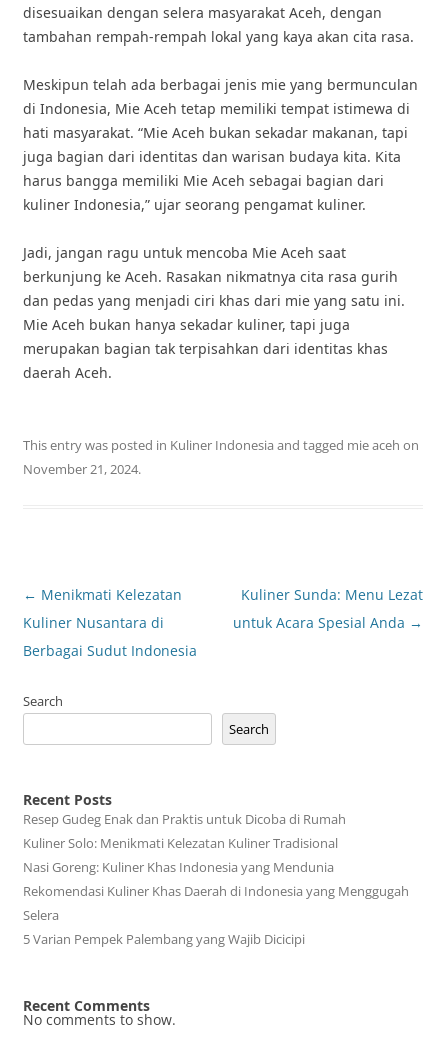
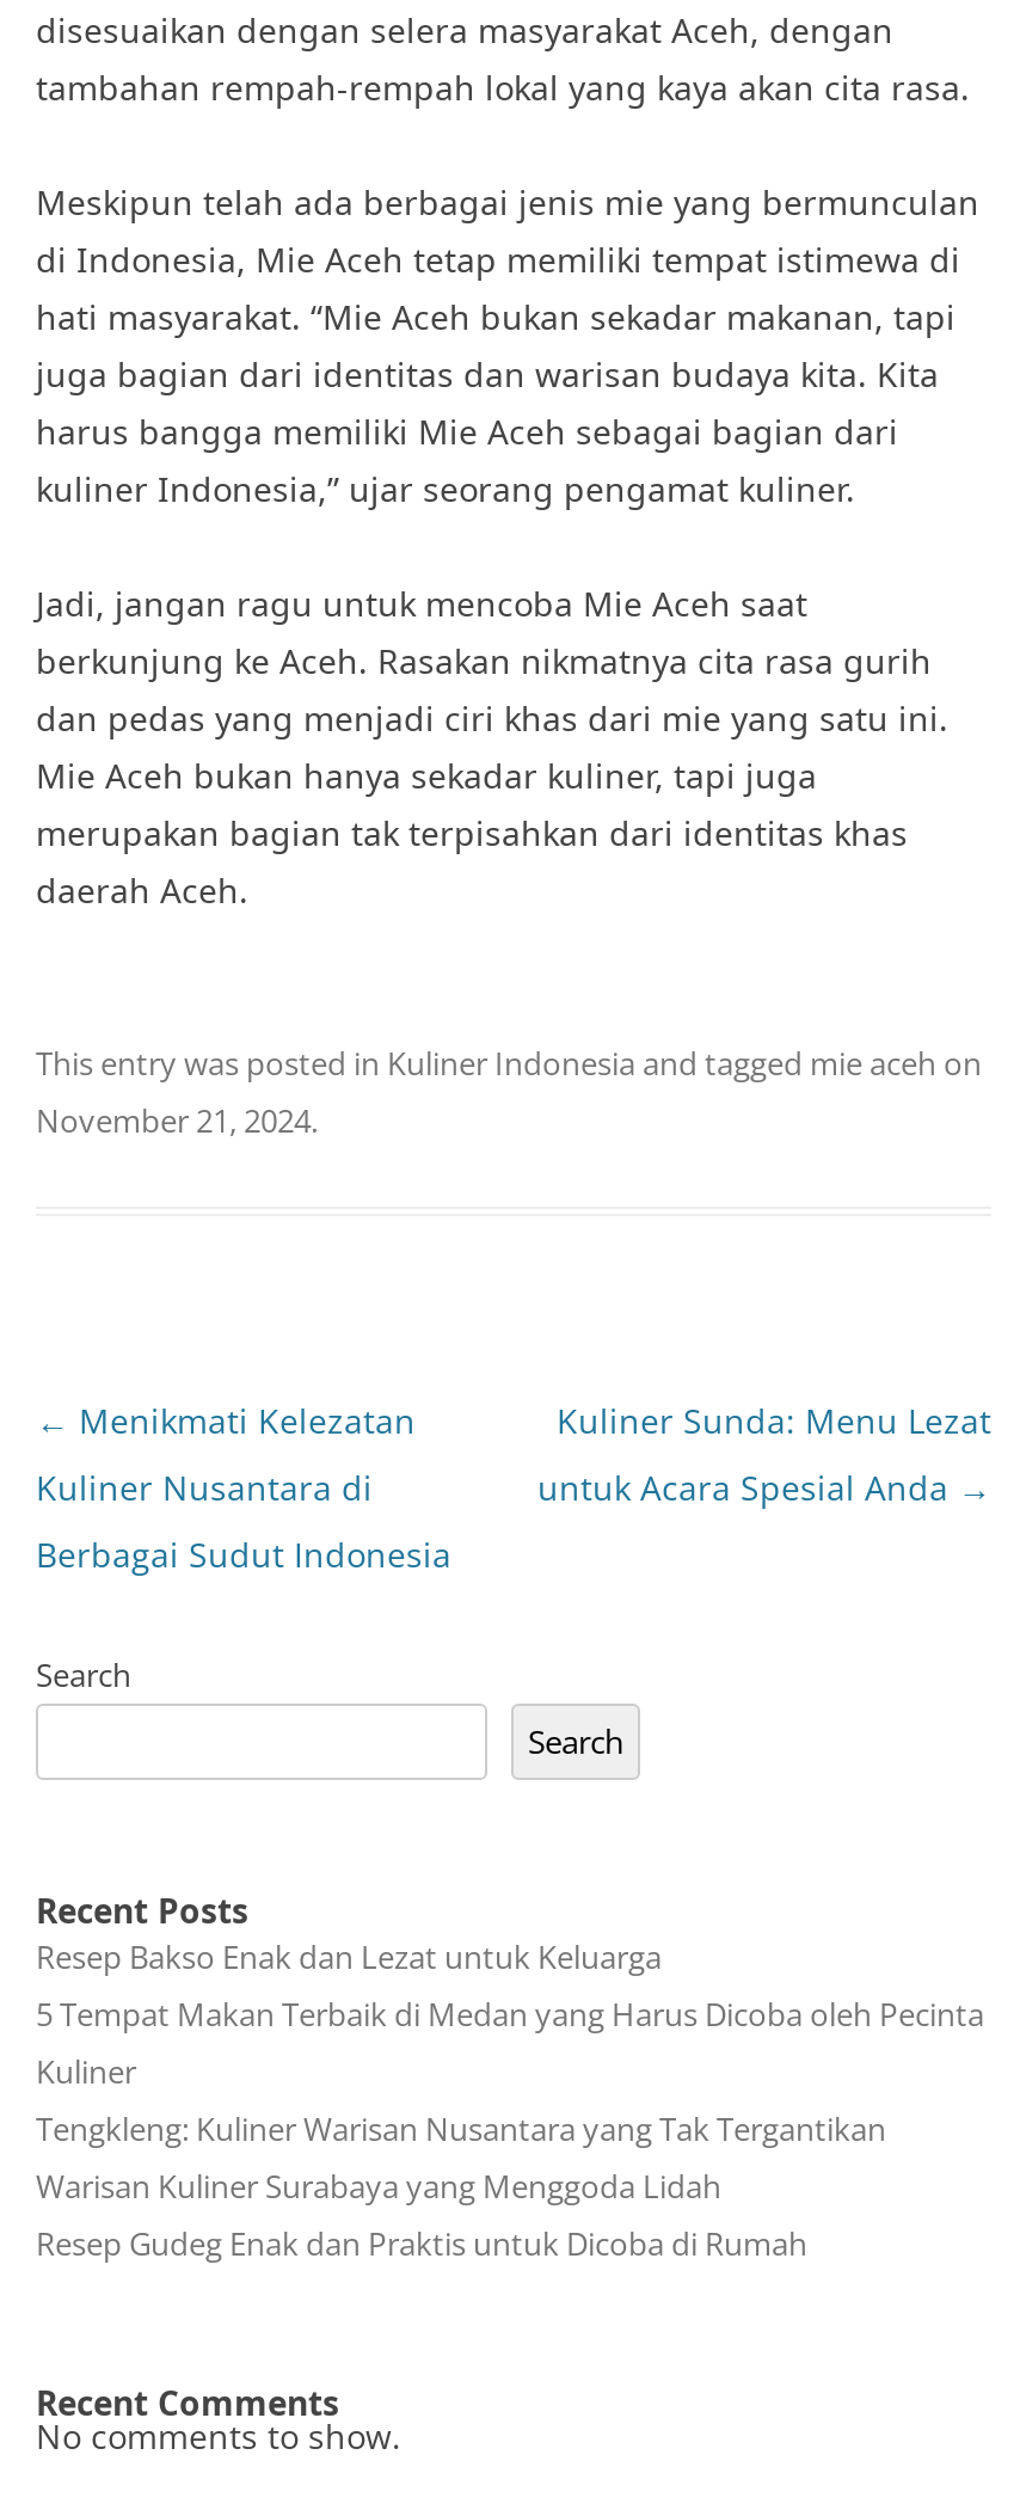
none -> [36,1935,984,2208] Resep Bakso Enak dan Lezat untuk Keluarga | 5 Tempat Makan Terbaik di Medan yang Harus Dicoba oleh Pecinta | Kuliner | Tengkleng: Kuliner Warisan Nusantara yang Tak Tergantikan | Warisan Kuliner Surabaya yang Menggoda Lidah
moved [23,810,346,828] -> [36,2222,807,2265]: Resep Gudeg Enak dan Praktis untuk Dicoba di Rumah
[23,834,409,948] Kuliner Solo: Menikmati Kelezatan Kuliner Tradisional | Nasi Goreng: Kuliner Khas Indonesia yang Mendunia | Rekomendasi Kuliner Khas Daerah di Indonesia yang Menggugah | Selera | 5 Varian Pempek Palembang yang Wajib Dicicipi -> none

